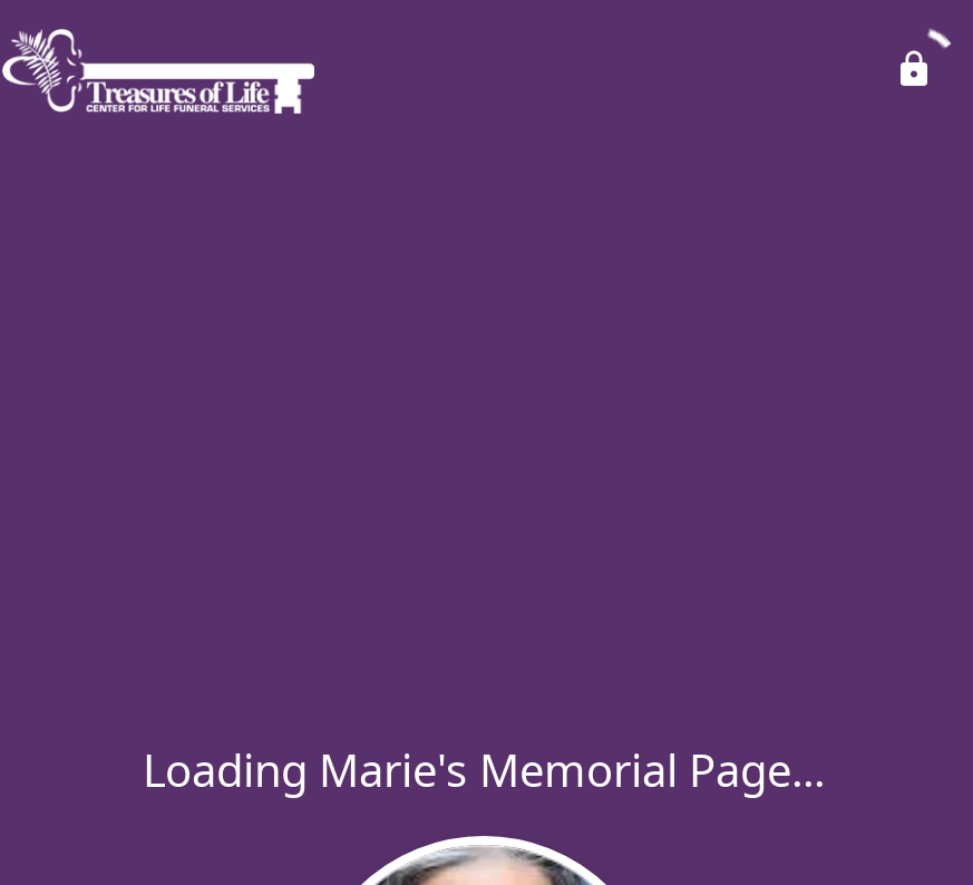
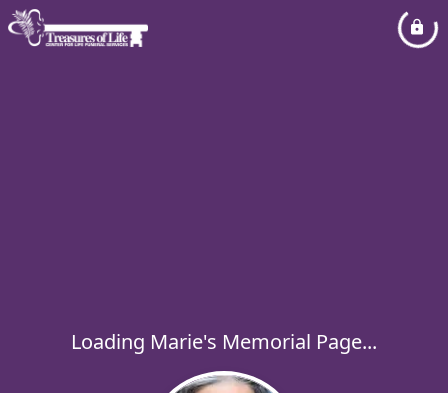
[872,27,961,116] [image] -> [397,10,439,49] [image]

